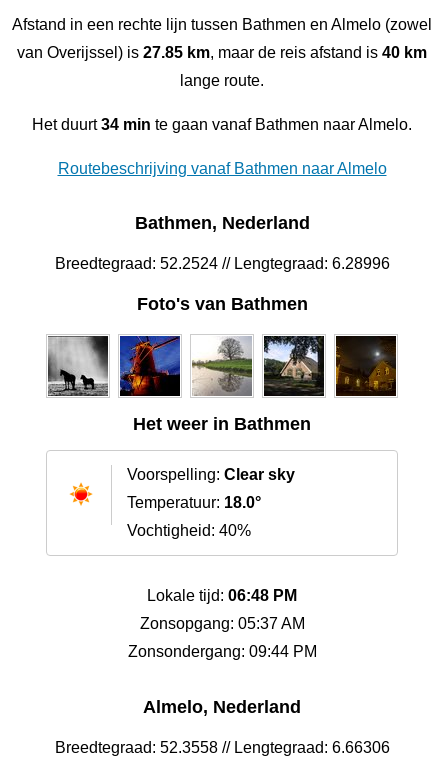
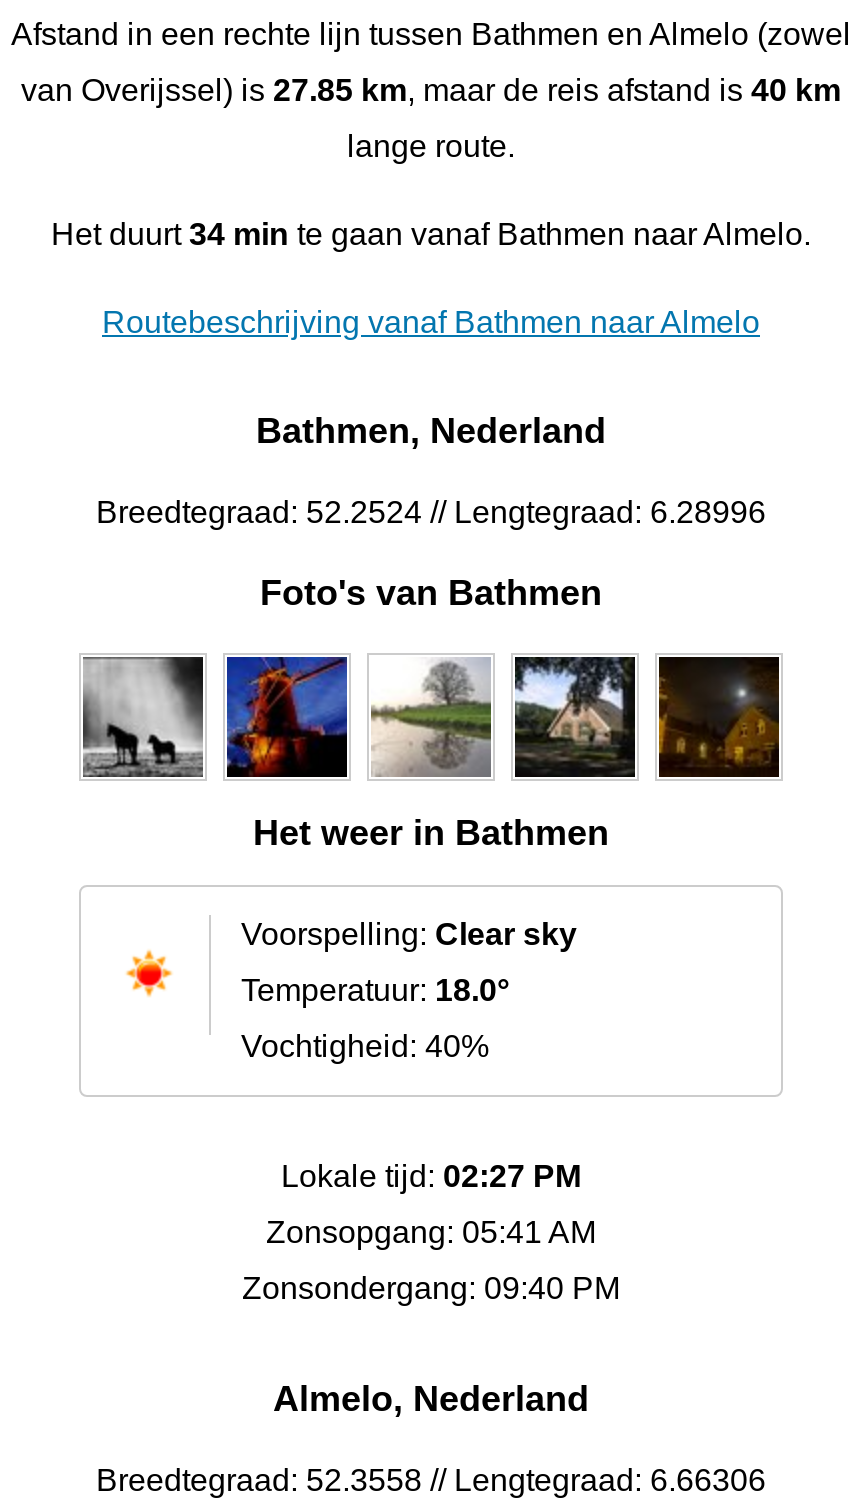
[147,587,297,604] Lokale tijd: 06:48 PM -> [281,1160,581,1194] Lokale tijd: 02:27 PM
[139,615,304,632] Zonsopgang: 05:37 AM -> [266,1216,596,1250] Zonsopgang: 05:41 AM
[127,643,316,660] Zonsondergang: 09:44 PM -> [242,1272,620,1306] Zonsondergang: 09:40 PM

